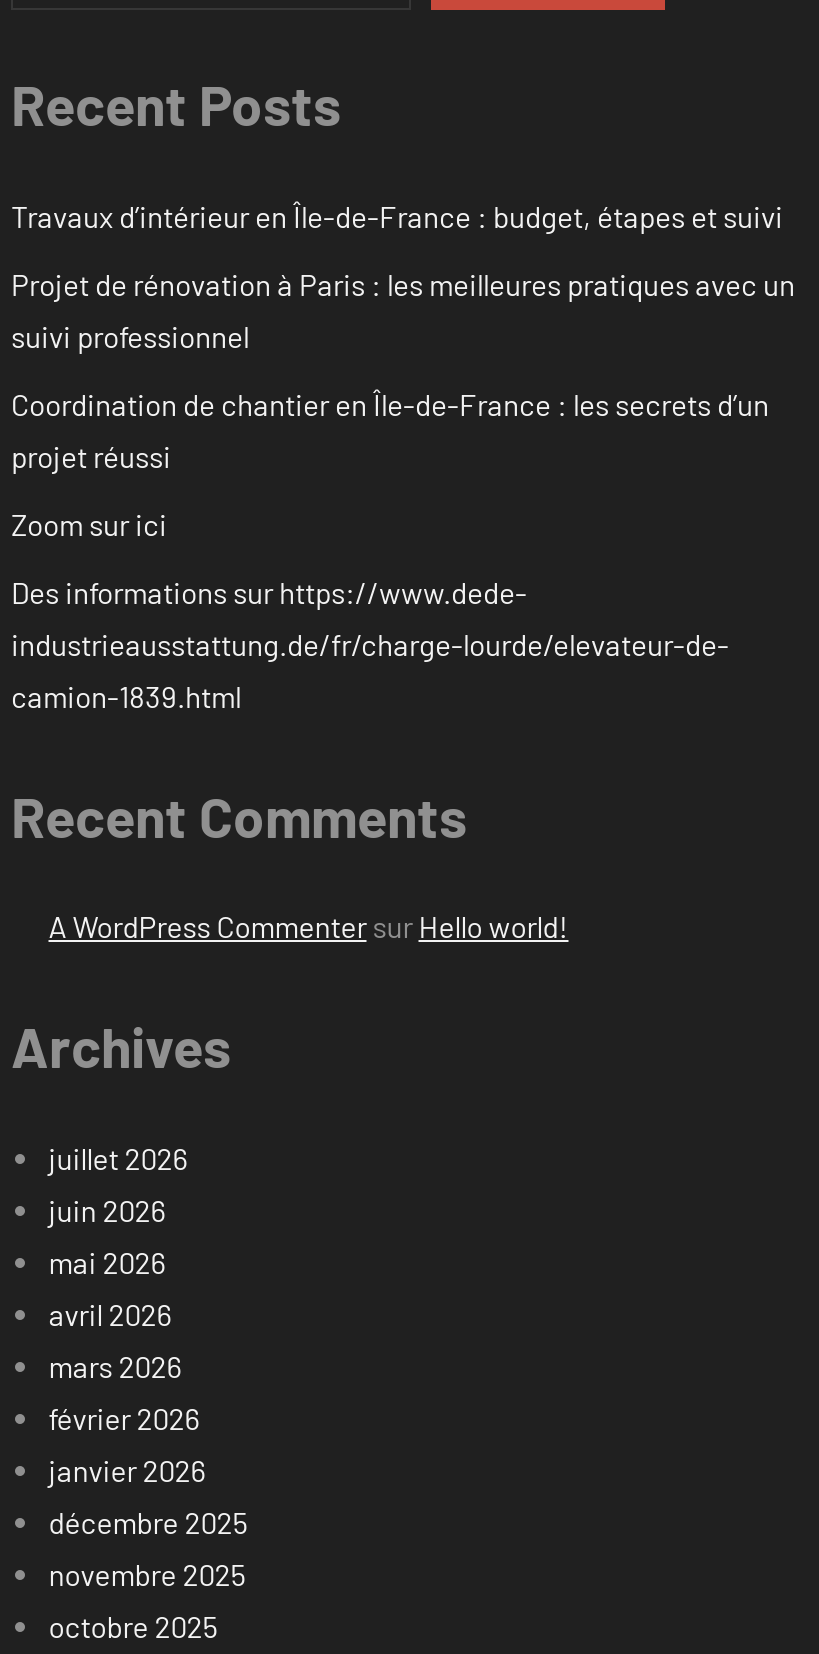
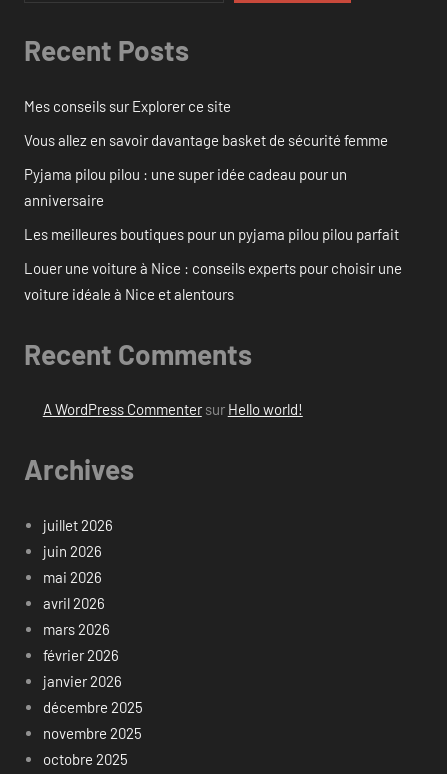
[11,198,783,234] Travaux d’intérieur en Île-de-France : budget, étapes et suivi -> [24,97,231,115] Mes conseils sur Explorer ce site
[11,266,795,354] Projet de rénovation à Paris : les meilleures pratiques avec un | suivi professionnel -> [24,131,388,149] Vous allez en savoir davantage basket de sécurité femme
[11,386,769,474] Coordination de chantier en Île-de-France : les secrets d’un | projet réussi -> [24,165,347,209] Pyjama pilou pilou : une super idée cadeau pour un | anniversaire
[11,506,167,542] Zoom sur ici -> [24,225,399,243] Les meilleures boutiques pour un pyjama pilou pilou parfait
[11,574,729,714] Des informations sur https://www.dede- | industrieausstattung.de/fr/charge-lourde/elevateur-de- | camion-1839.html -> [24,259,402,303] Louer une voiture à Nice : conseils experts pour choisir une | voiture idéale à Nice et alentours

